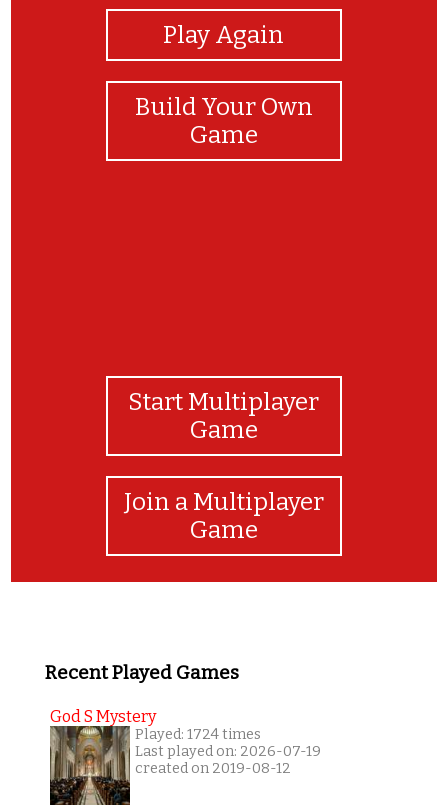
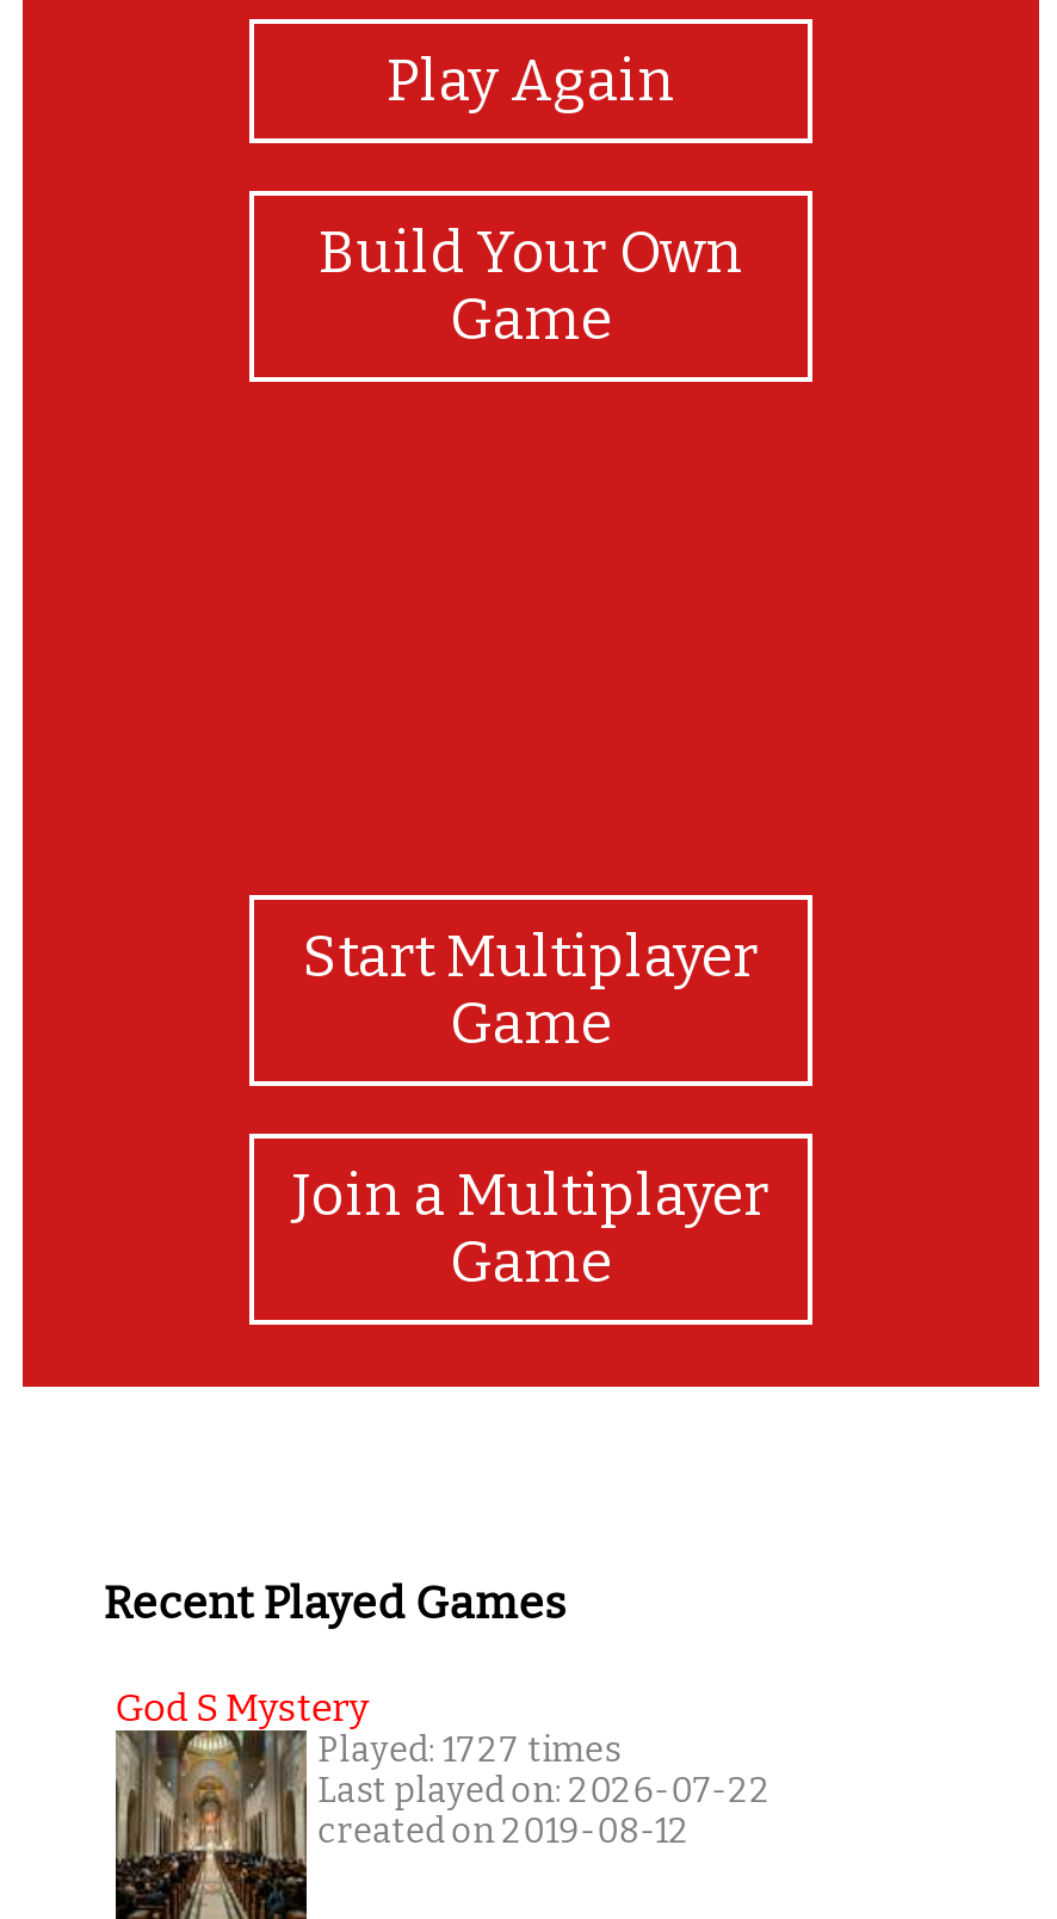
[135,726,261,743] Played: 1724 times -> [318,1731,621,1772] Played: 1727 times
[135,743,321,760] Last played on: 2026-07-19 -> [318,1772,771,1812] Last played on: 2026-07-22

